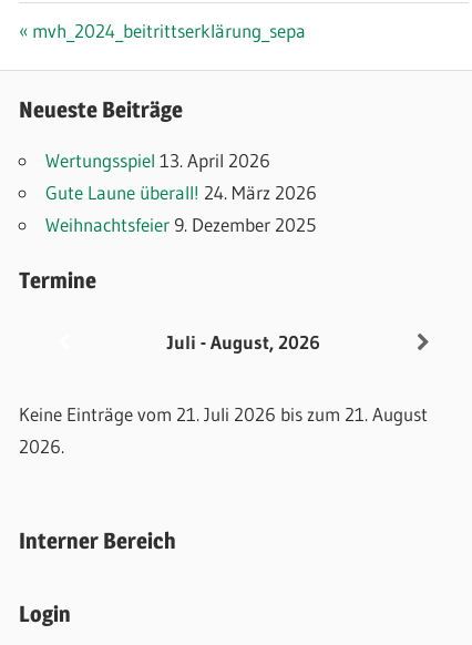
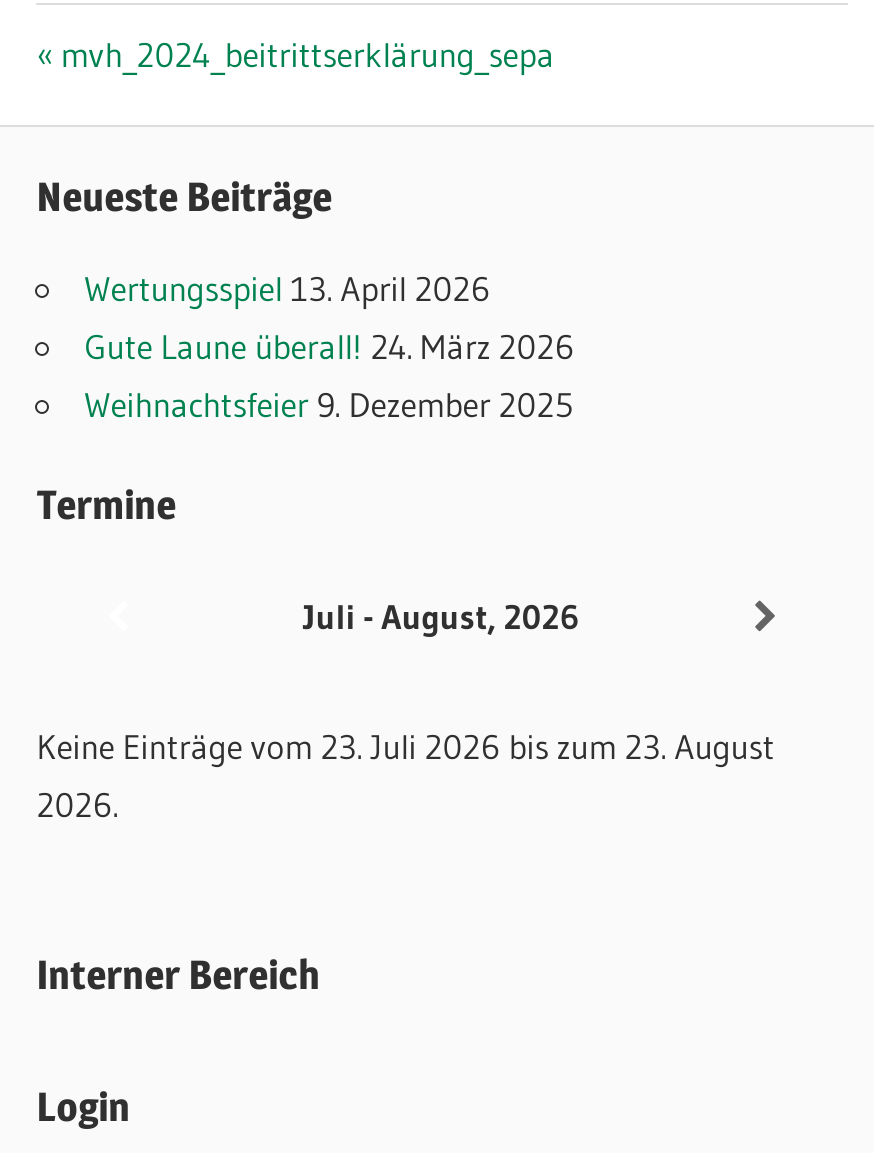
[19,402,428,426] Keine Einträge vom 21. Juli 2026 bis zum 21. August -> [36,725,774,767] Keine Einträge vom 23. Juli 2026 bis zum 23. August

